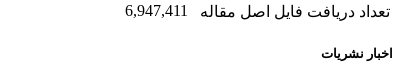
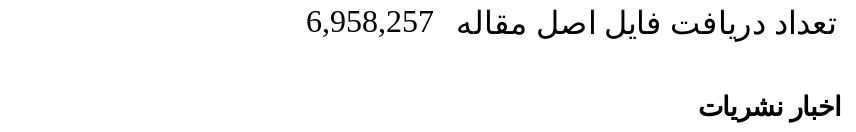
[125,2,390,20] تعداد دریافت فایل اصل مقاله 6,947,411 -> [306,4,836,40] تعداد دریافت فایل اصل مقاله 6,958,257

